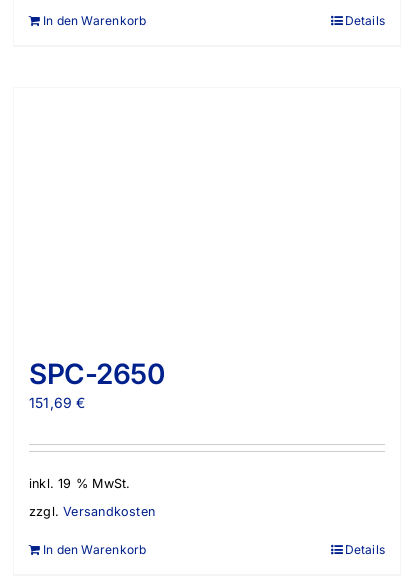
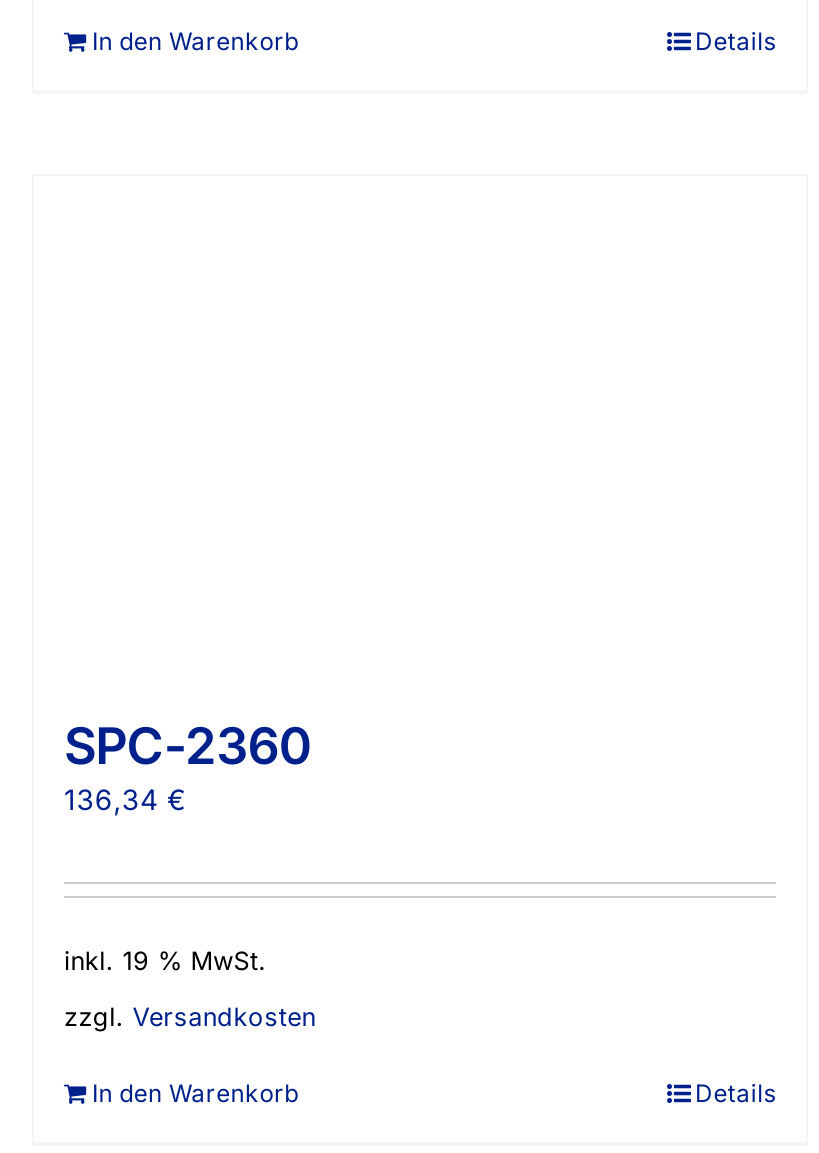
[29,357,165,411] SPC-2650 | 151,69 € -> [64,716,312,816] SPC-2360 | 136,34 €

